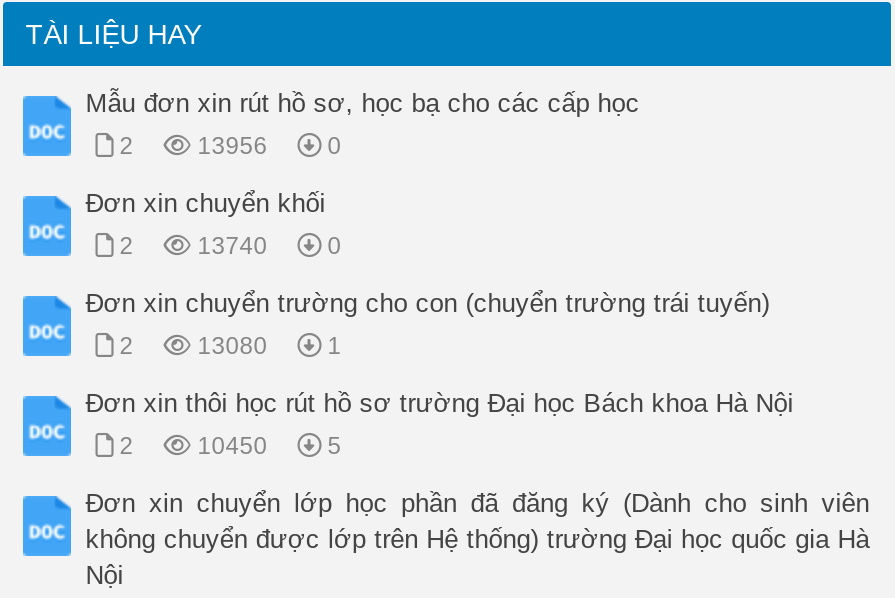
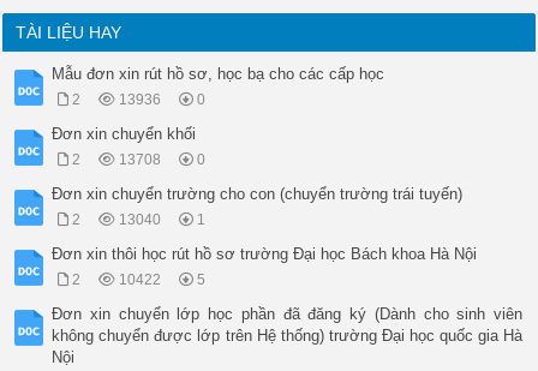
[197,132,267,160] 13956 -> [119,91,161,108] 13936
[197,232,267,260] 13740 -> [119,151,161,168] 13708
[197,332,267,360] 13080 -> [119,211,161,228] 13040
[197,432,267,460] 10450 -> [119,271,161,288] 10422

